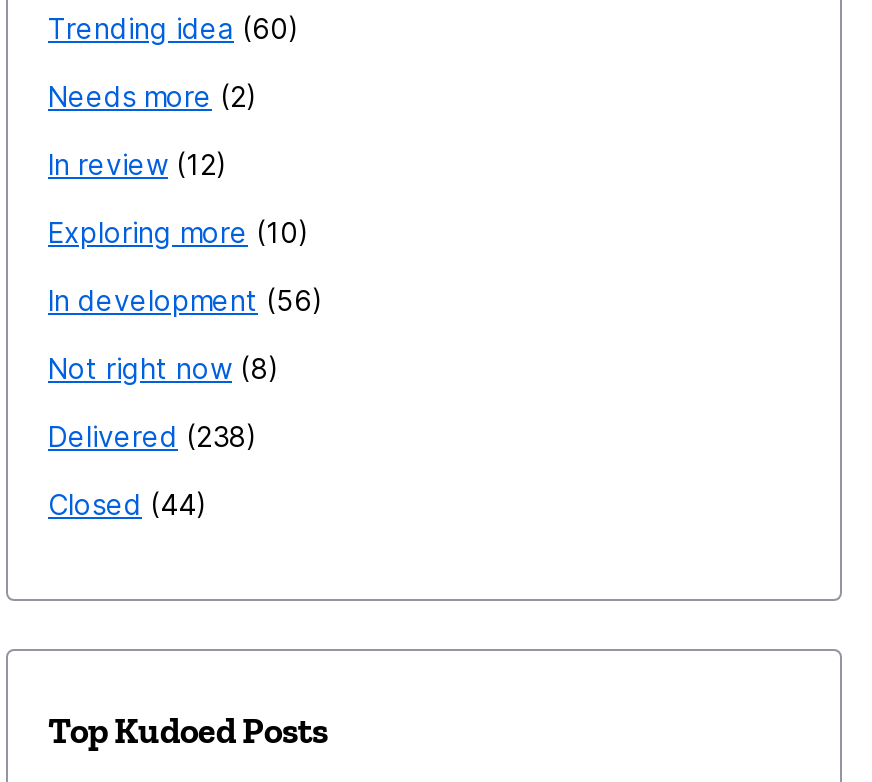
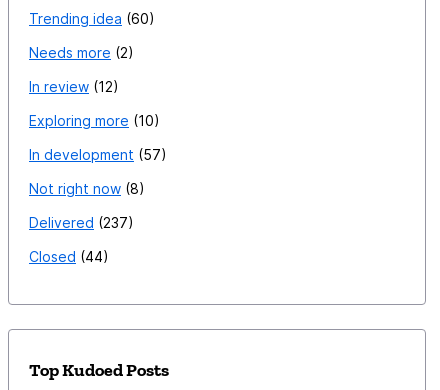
[48,283,312,317] In development 56 -> [29,146,161,163] In development 57
[48,419,246,453] Delivered 238 -> [29,214,128,231] Delivered 237

